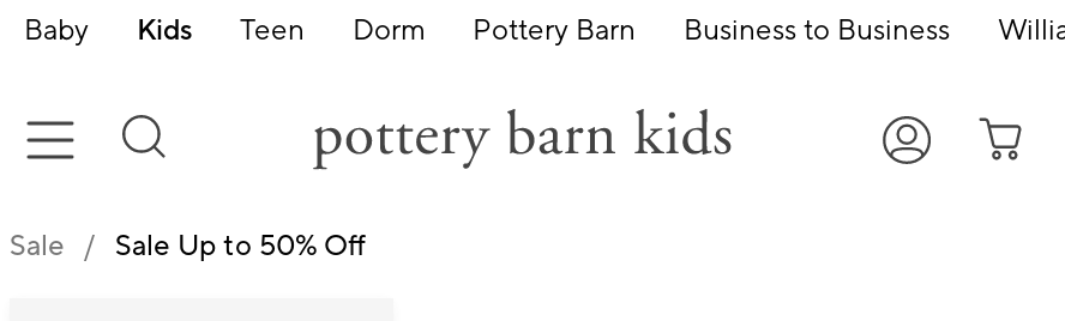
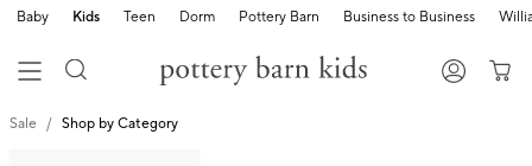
[115,229,367,265] Sale Up to 50% Off -> [62,115,178,133] Shop by Category

